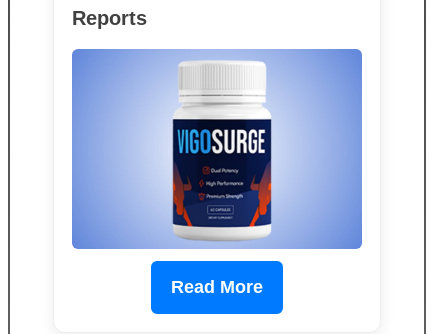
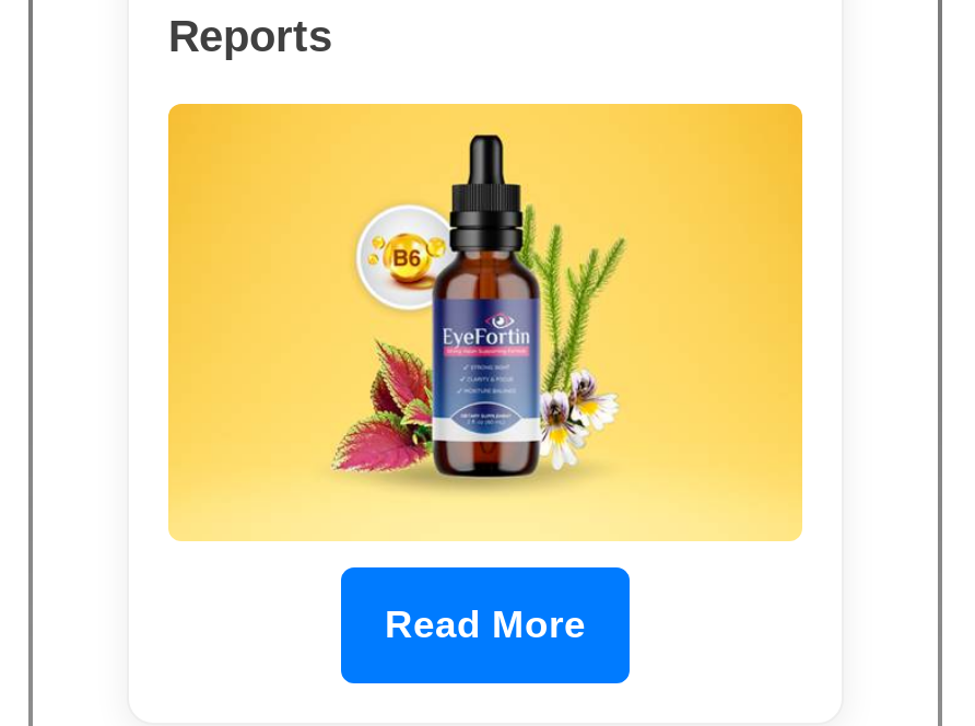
[71,48,363,250] [image] -> [166,101,804,542] [image]

